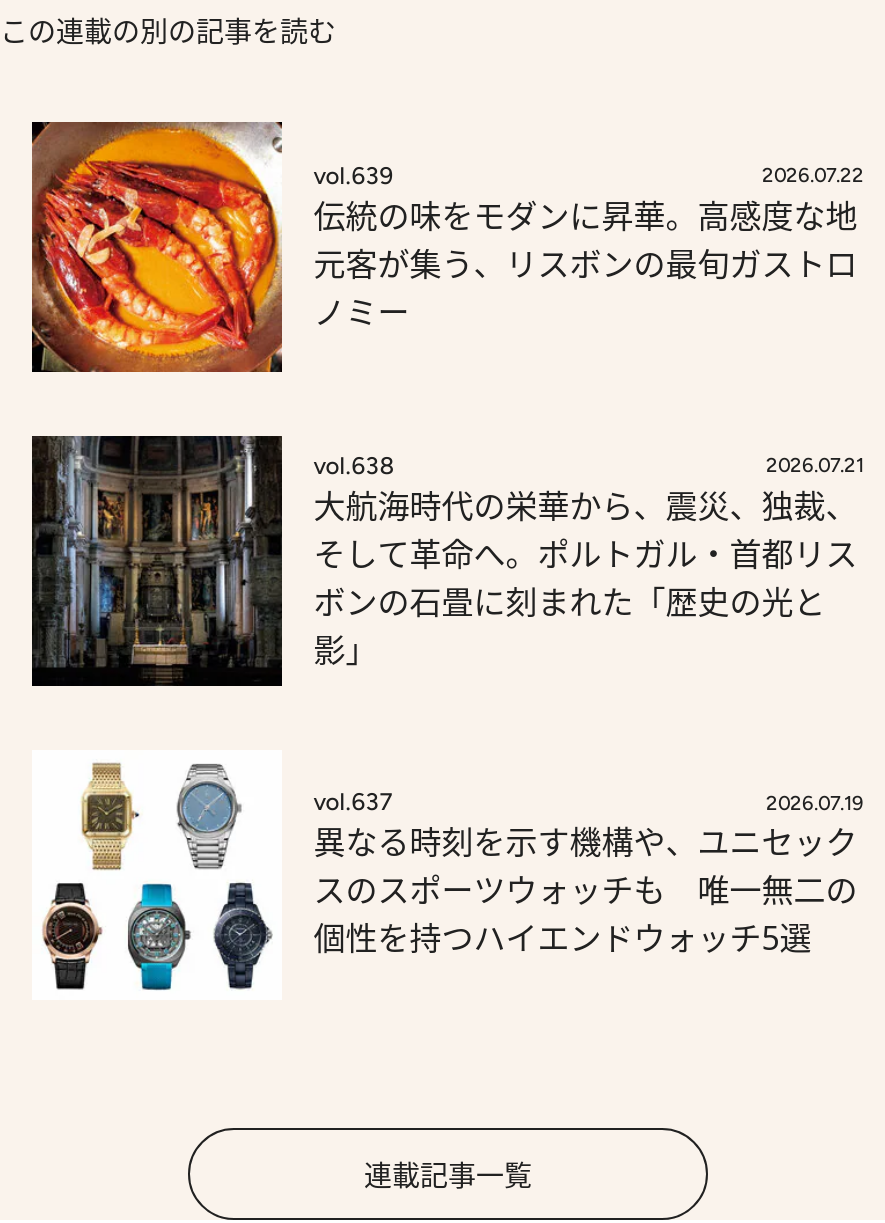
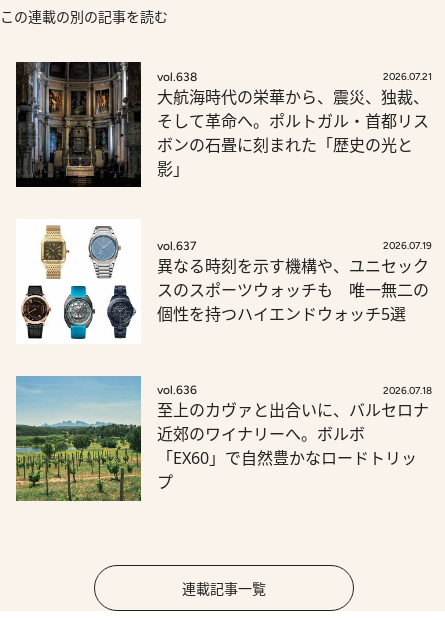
[30,120,864,374] [image] | vol.639 | 2026.07.22 | 伝統の味をモダンに昇華。高感度な地 | 元客が集う、リスボンの最旬ガストロ | ノミー -> none
moved [30,432,864,961] -> [15,60,432,325]: [image] | vol.638 | 2026.07.21 | ... | スのスポーツウォッチも 唯一無二の | 個性を持つハイエンドウォッチ5選
none -> [15,375,432,502] [image] | vol.636 | 2026.07.18 | 至上のカヴァと出合いに、バルセロナ | 近郊のワイナリーへ。ボルボ | 「EX60」で自然豊かなロードトリッ | プ

